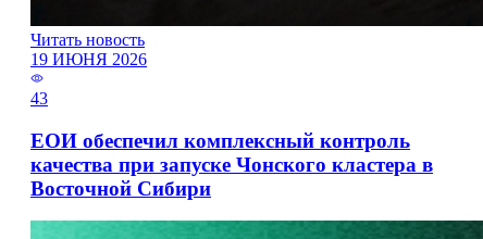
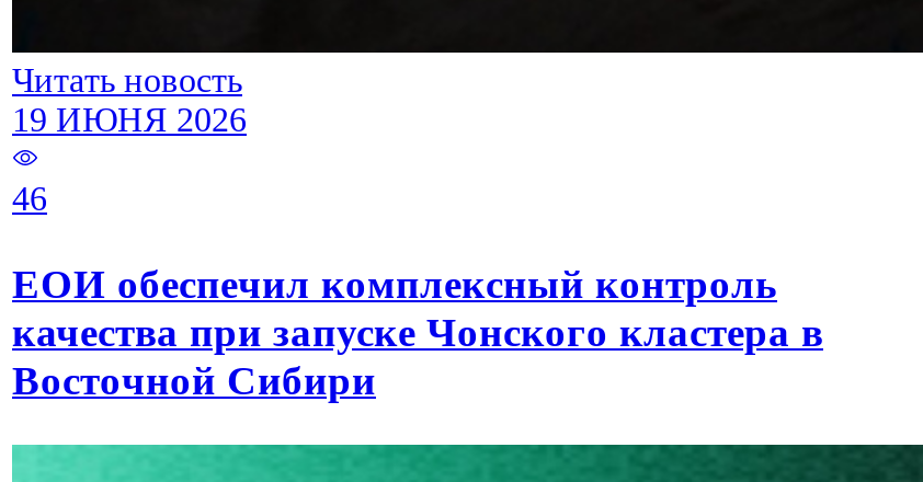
[30,89,48,107] 43 -> [12,179,47,216] 46

